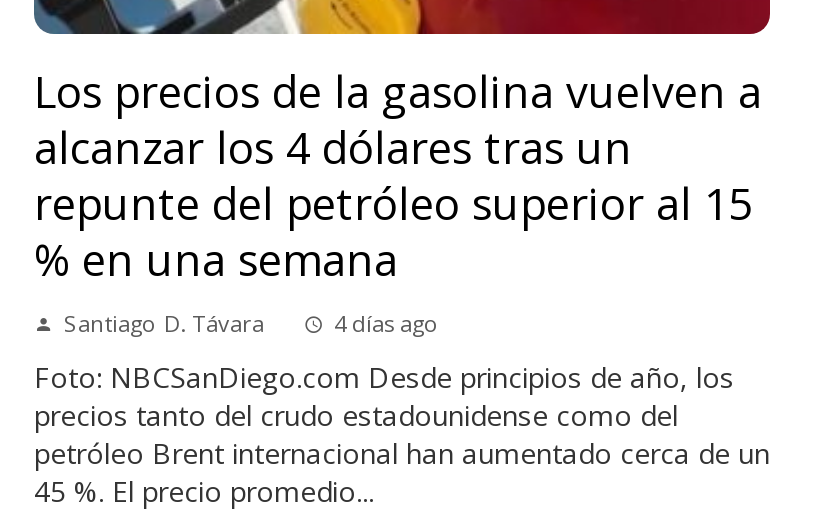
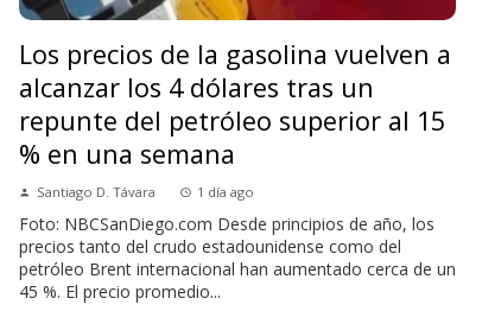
[334,308,440,338] 4 días ago -> [197,183,254,200] 1 día ago

